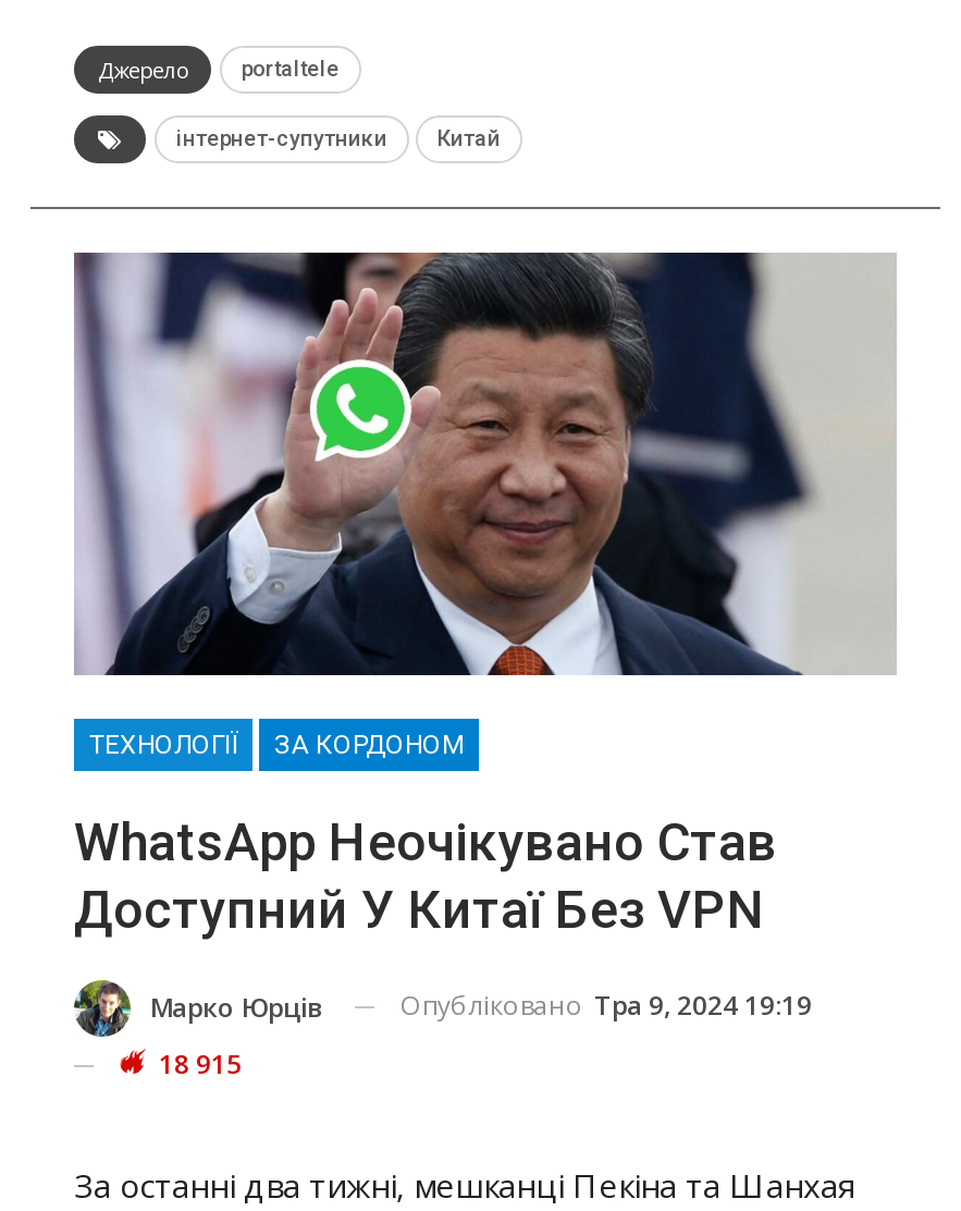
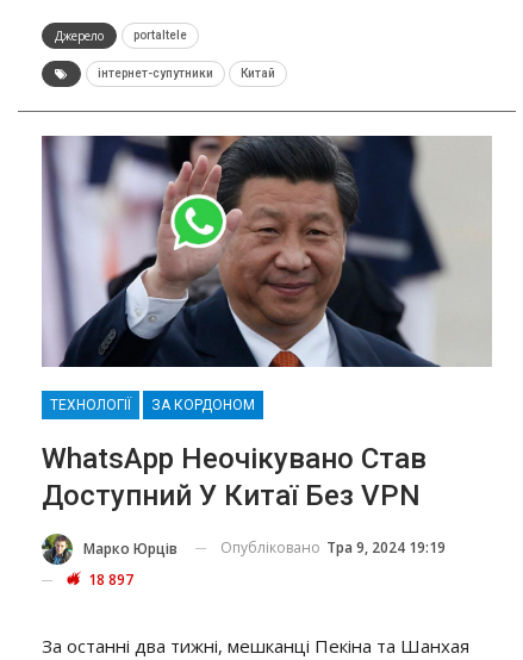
[152,1045,242,1082] 18 915 -> [85,569,133,589] 18 897

